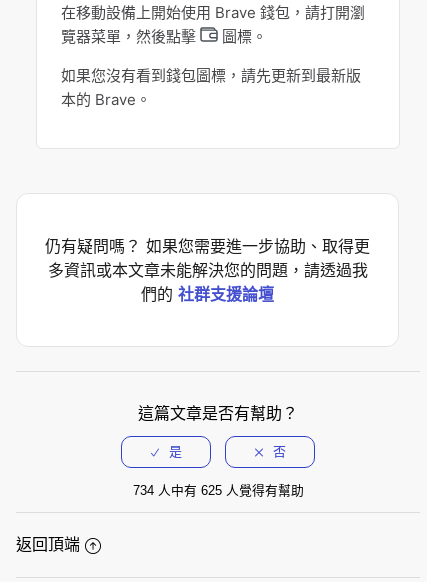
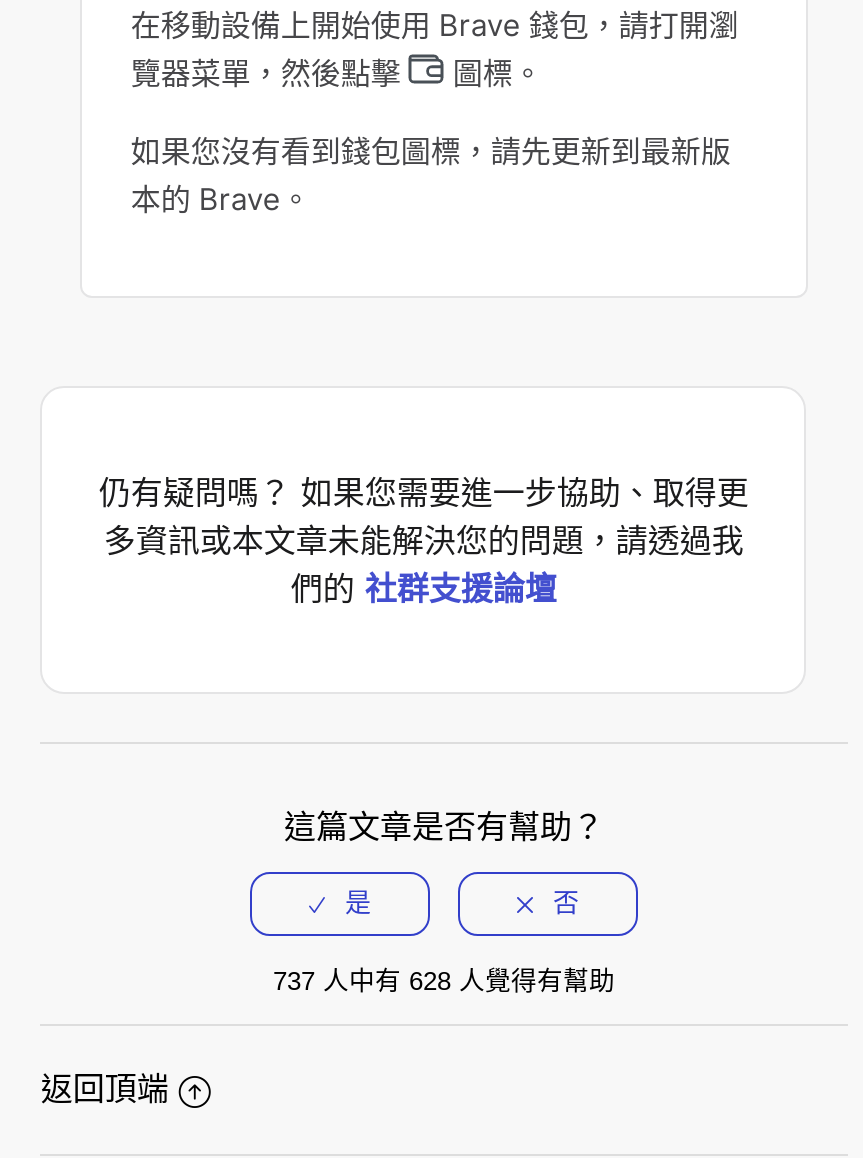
[132,483,303,498] 734 人中有 625 人覺得有幫助 -> [273,966,615,996] 737 人中有 628 人覺得有幫助

